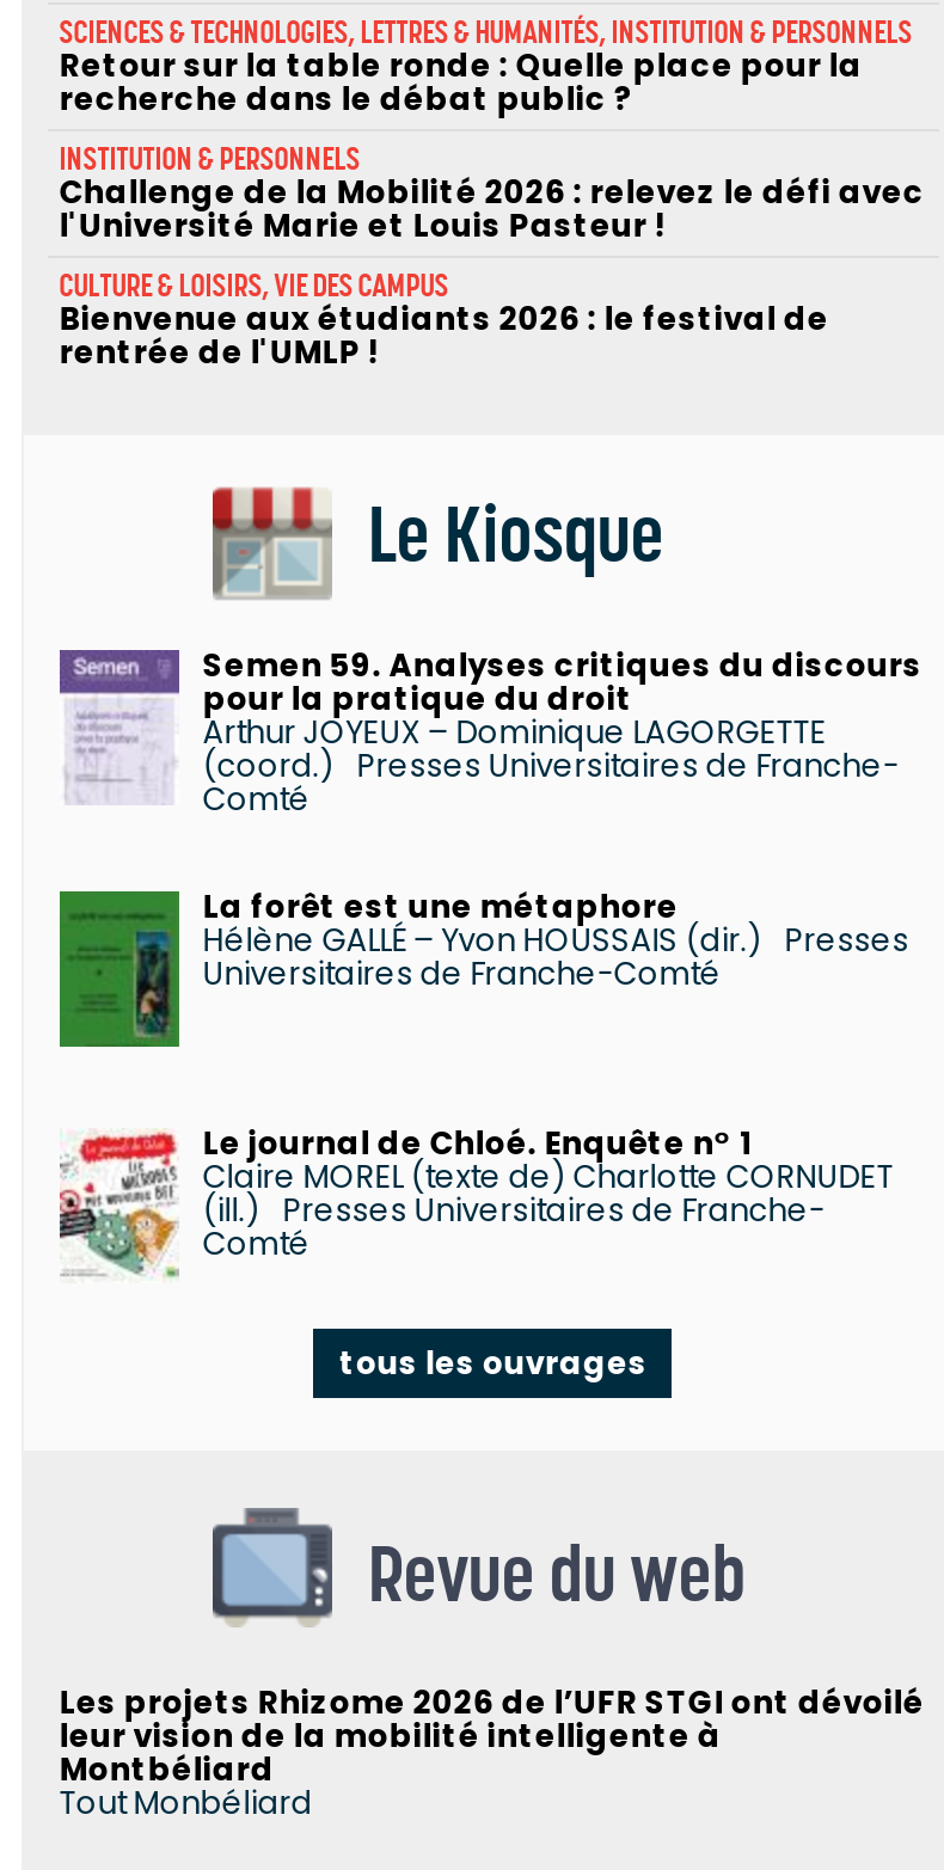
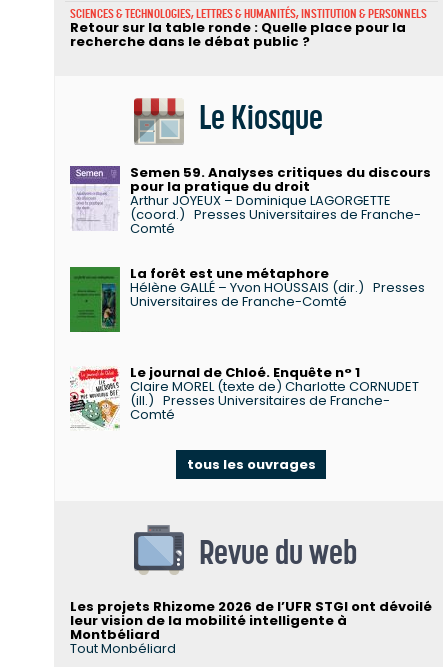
[59,141,924,375] INSTITUTION & PERSONNELS | Challenge de la Mobilité 2026 : relevez le défi avec | l'Université Marie et Louis Pasteur ! | CULTURE & LOISIRS, VIE DES CAMPUS | Bienvenue aux étudiants 2026 : le festival de | rentrée de l'UMLP ! -> none

